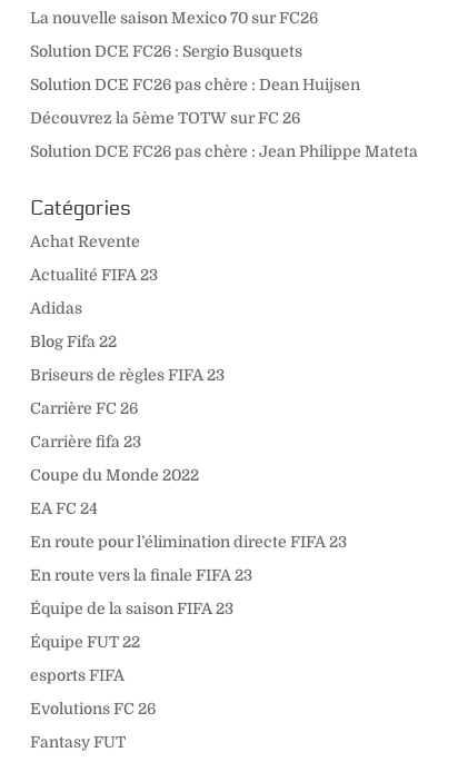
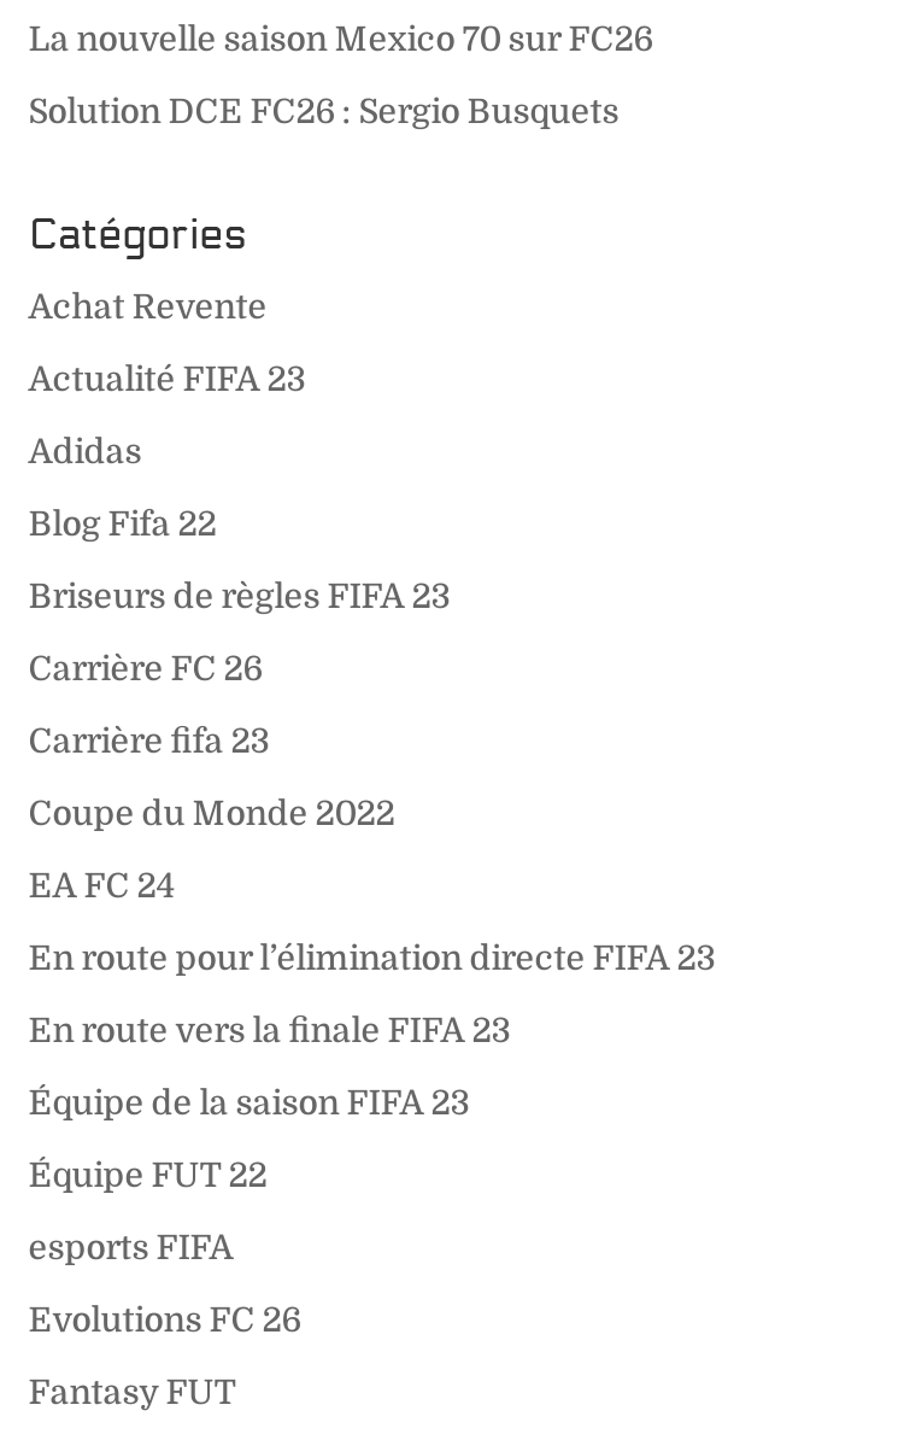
[30,75,418,160] Solution DCE FC26 pas chère : Dean Huijsen | Découvrez la 5ème TOTW sur FC 26 | Solution DCE FC26 pas chère : Jean Philippe Mateta -> none

